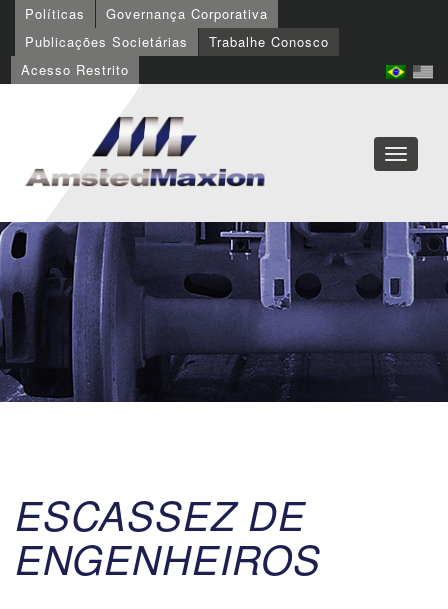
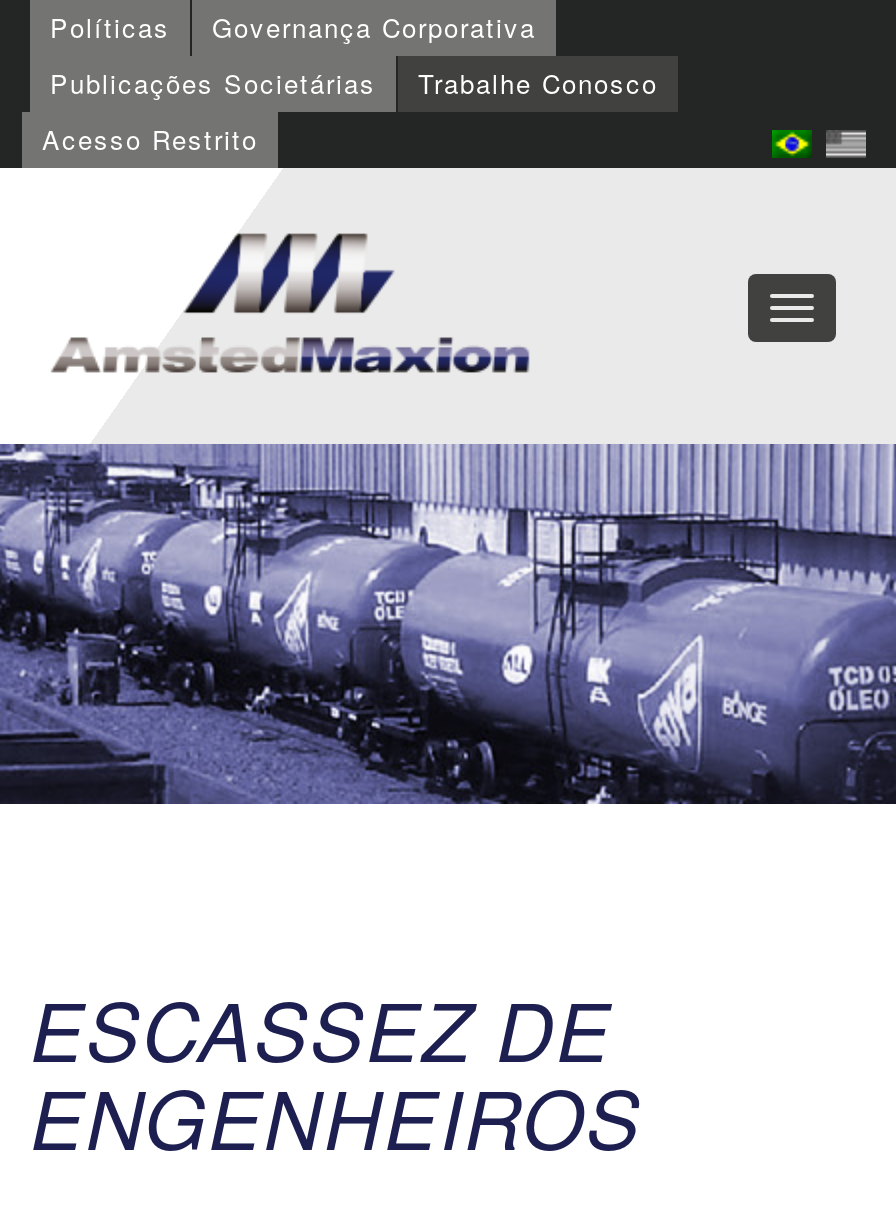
[3,221,445,403] [image] -> [6,442,890,806] [image]

